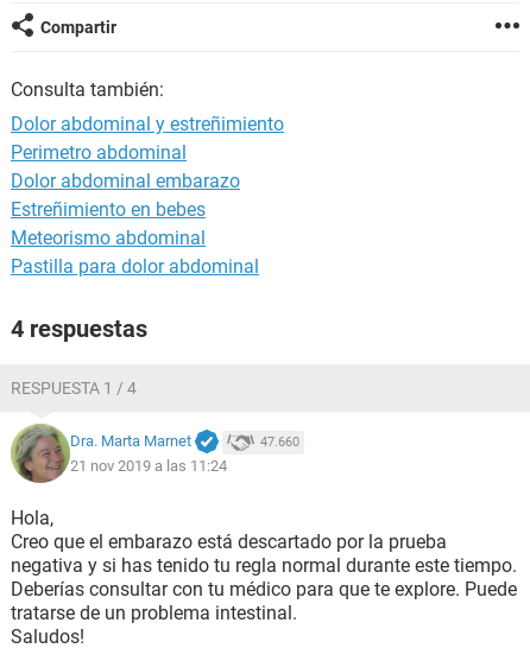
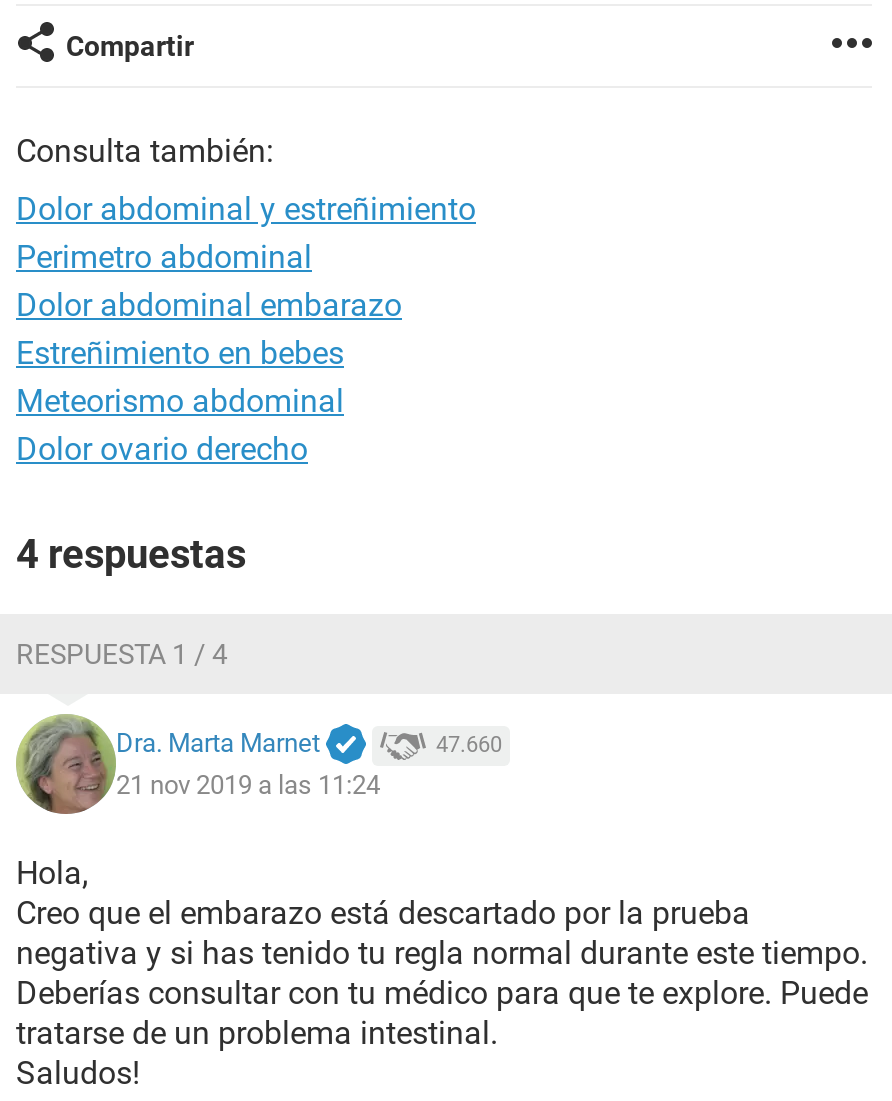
[11,255,259,278] Pastilla para dolor abdominal -> [16,430,308,468] Dolor ovario derecho

